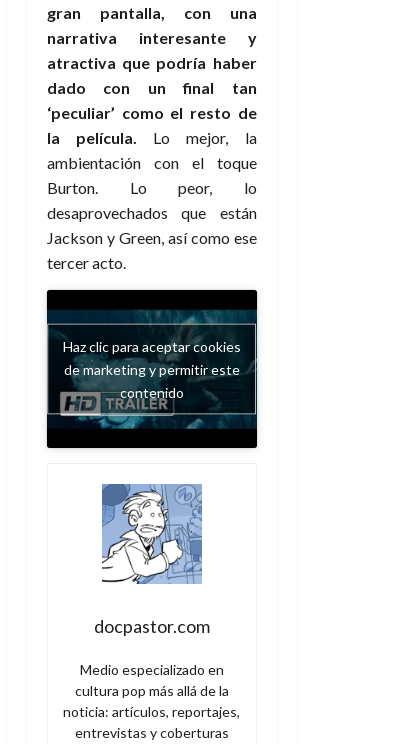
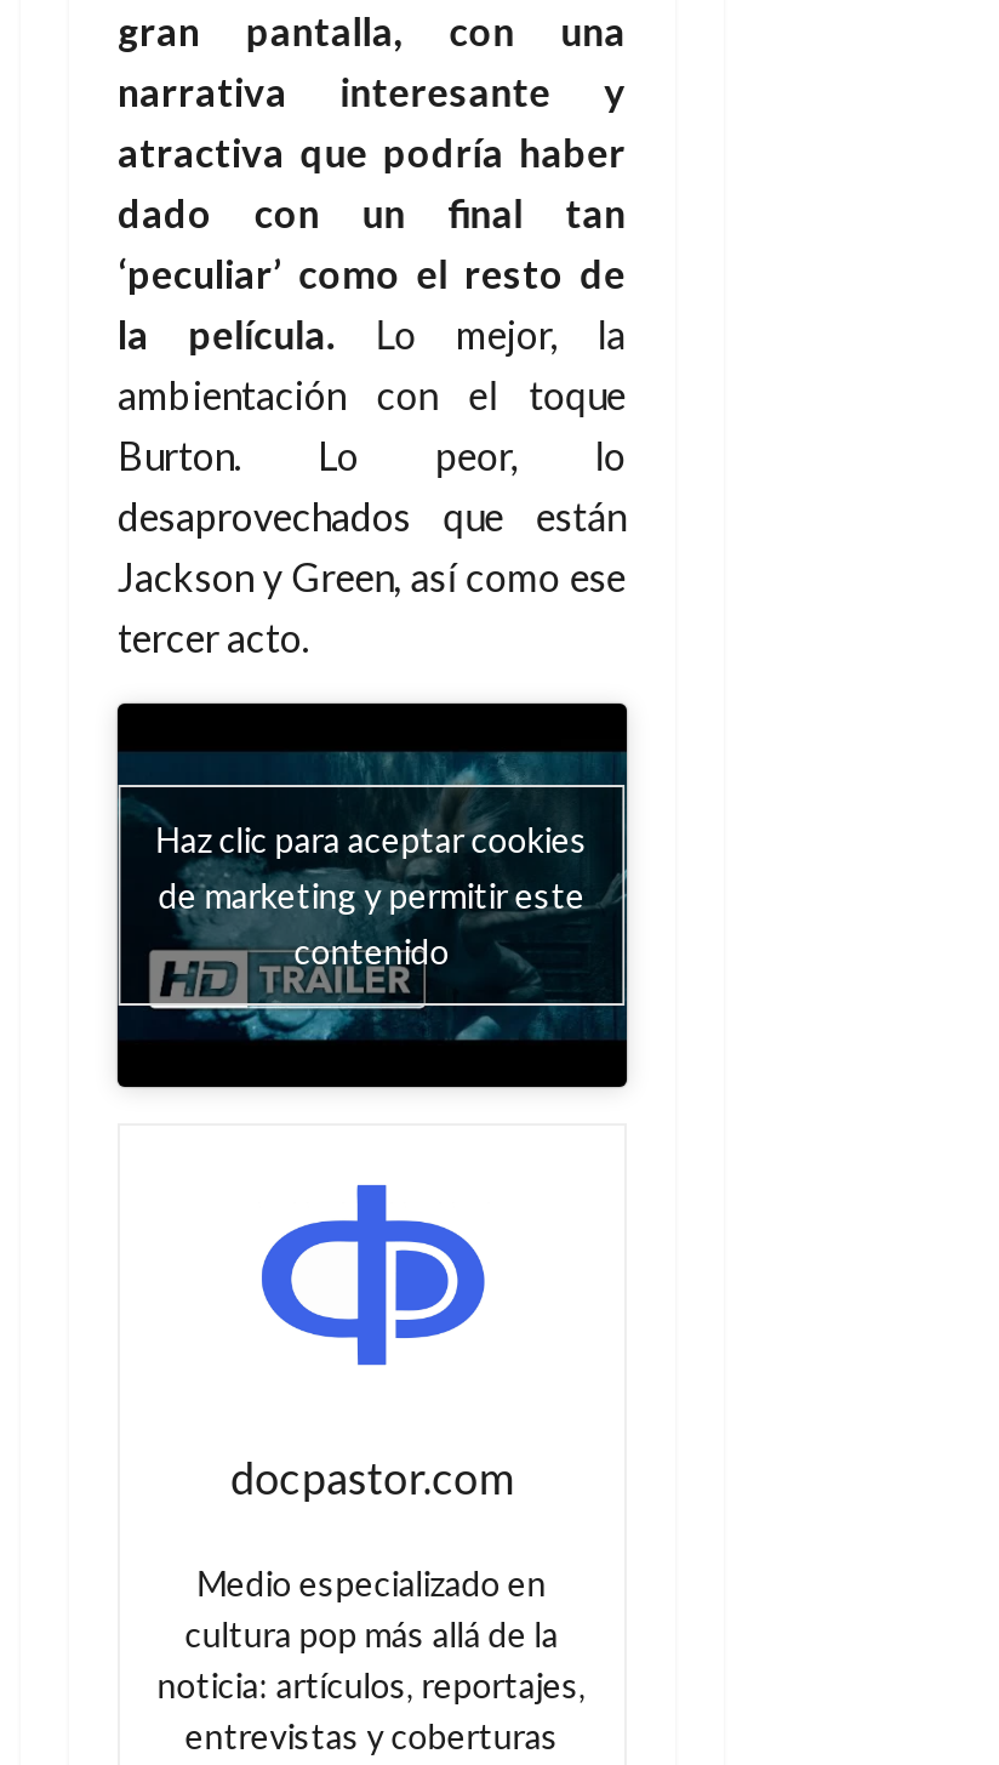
[101,483,203,585] [image] -> [251,1174,493,1376] [image]

